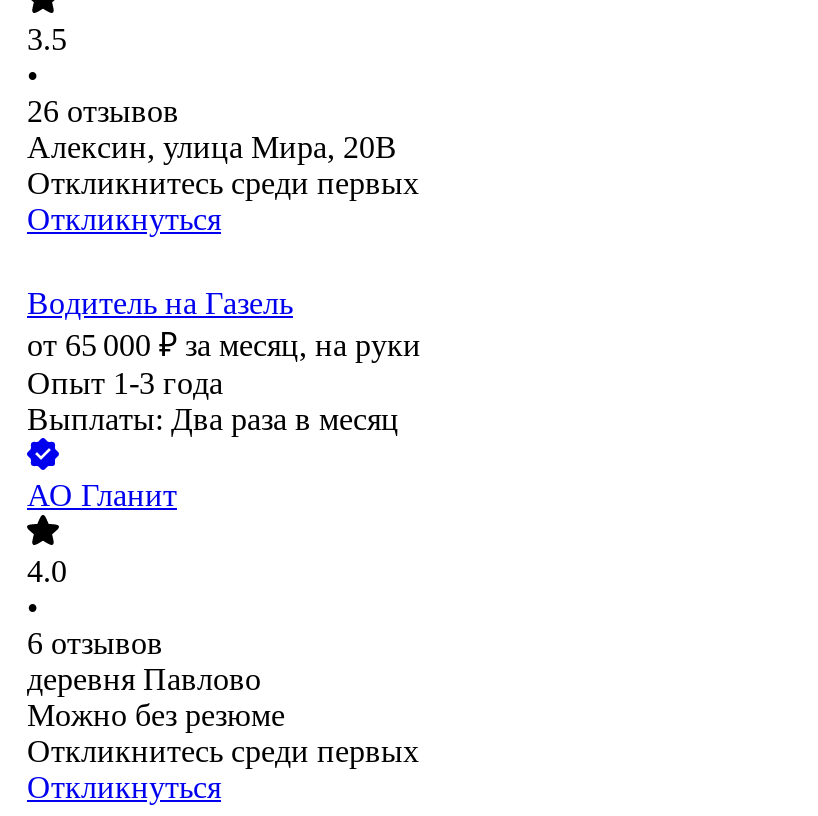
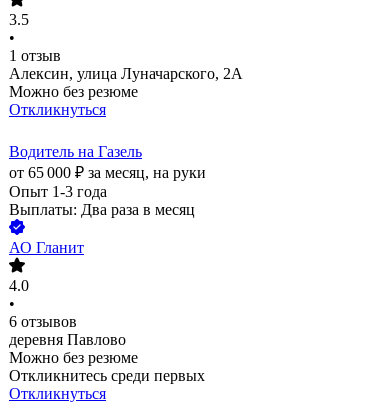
[27,95,419,201] 26 отзывов | Алексин, улица Мира, 20В | Откликнитесь среди первых -> [9,47,243,100] 1 отзыв | Алексин, улица Луначарского, 2А | Можно без резюме

